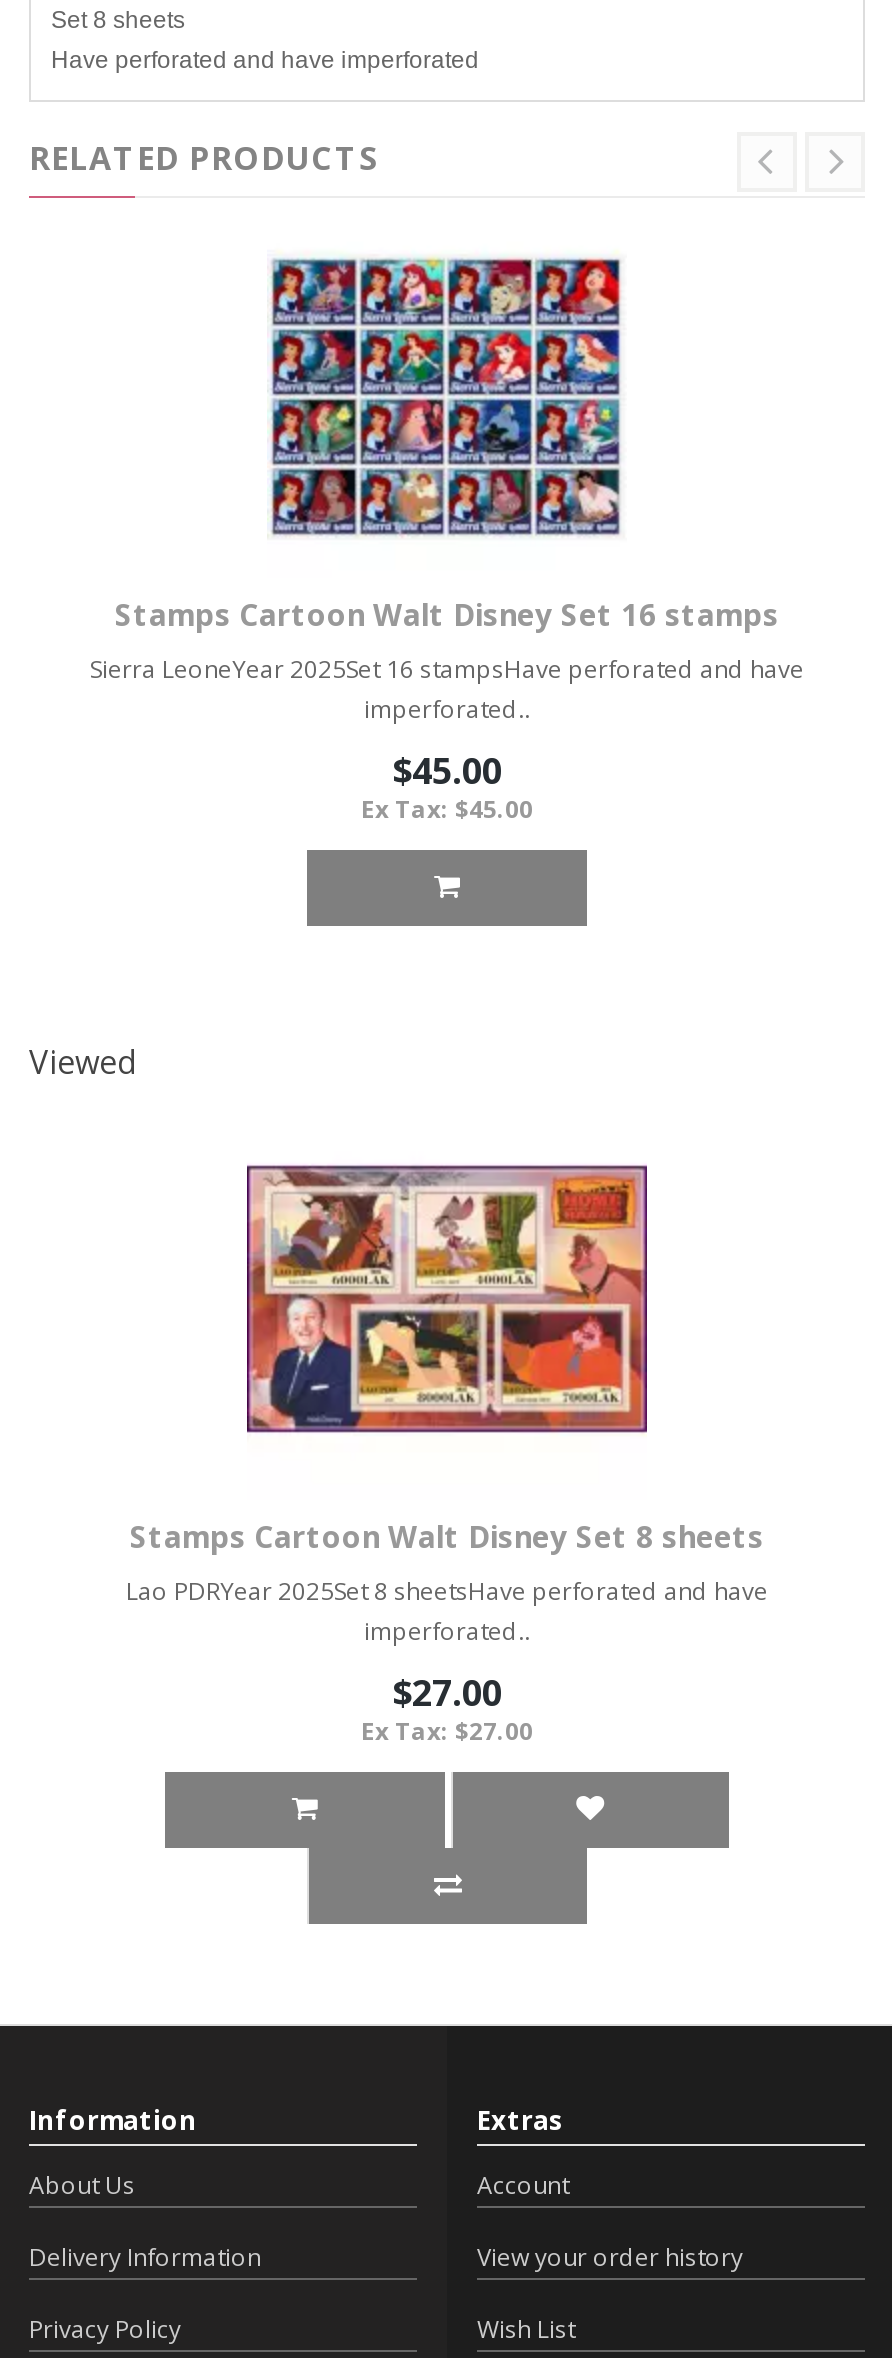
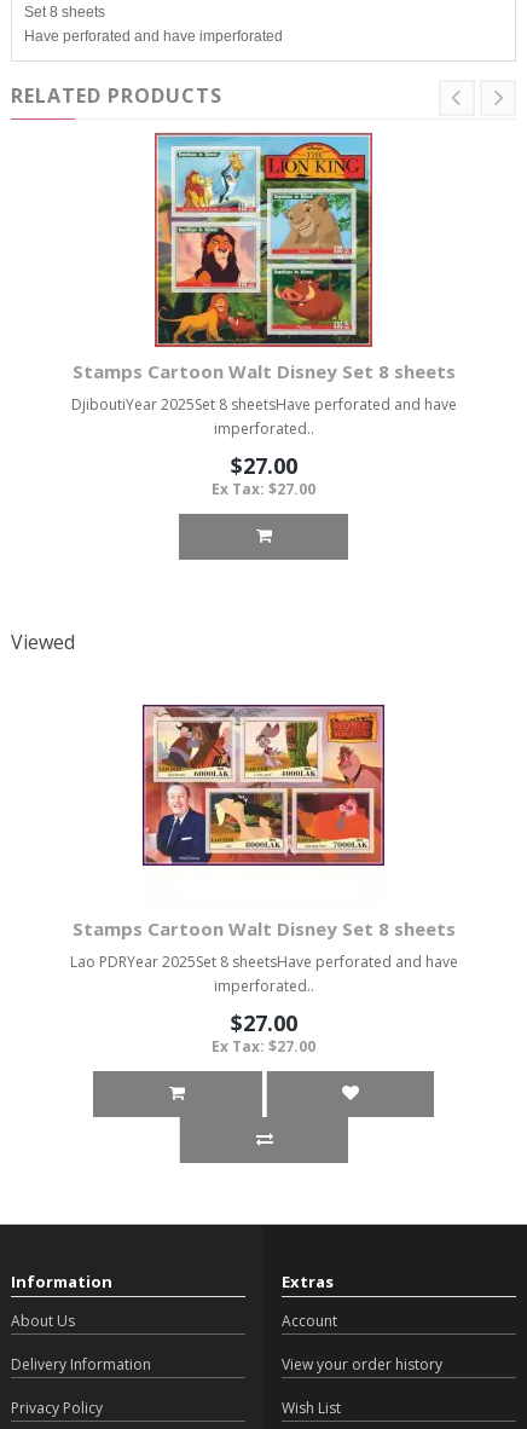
[90,220,804,686] [image] | Stamps Cartoon Walt Disney Set 16 stamps | Sierra LeoneYear 2025Set 16 stampsHave perforated and have -> [71,132,456,415] [image] | Stamps Cartoon Walt Disney Set 8 sheets | DjiboutiYear 2025Set 8 sheetsHave perforated and have
[392,746,502,794] $45.00 -> [230,451,297,480] $27.00
[361,792,533,826] Ex Tax: $45.00 -> [212,479,315,499] Ex Tax: $27.00

